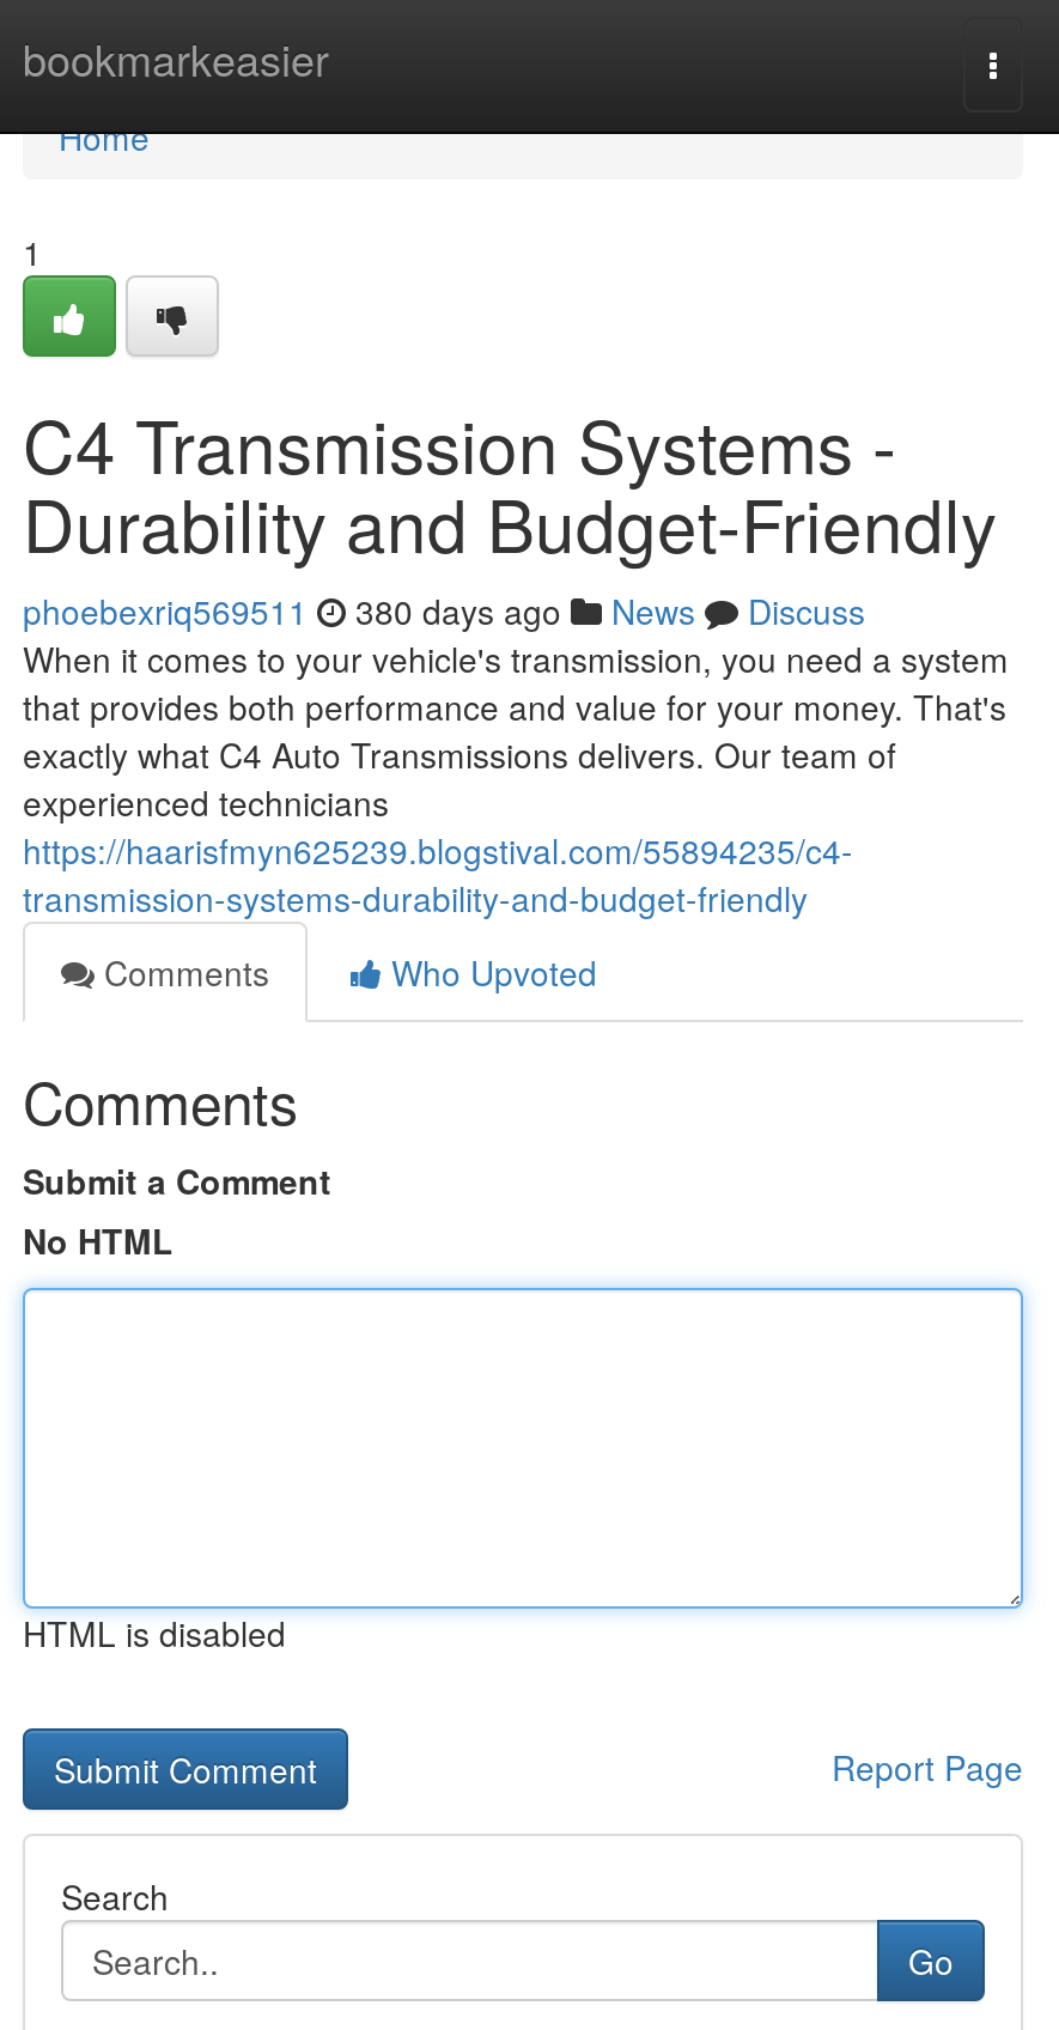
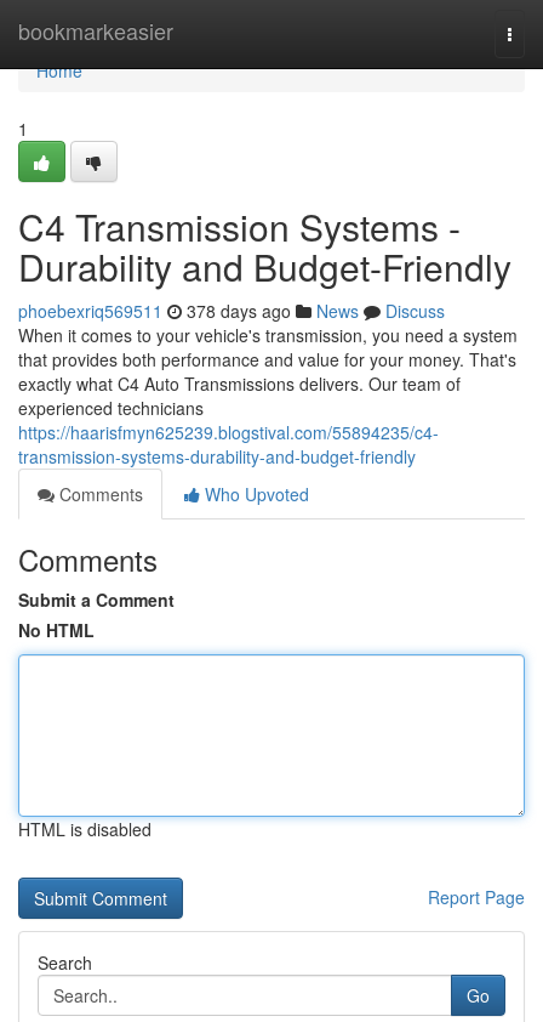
[23,586,865,634] phoebexriq569511 380 days ago News Discuss -> [18,299,445,323] phoebexriq569511 378 days ago News Discuss

